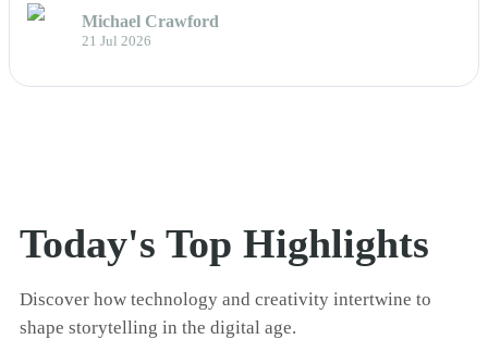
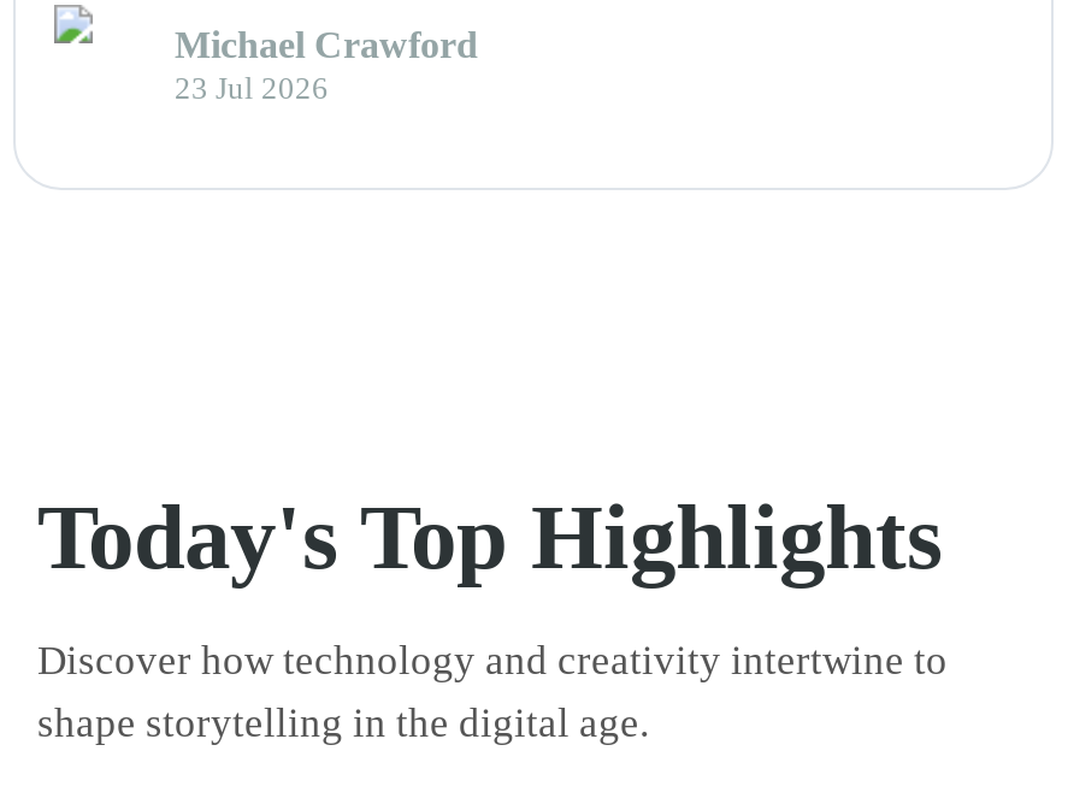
[82,34,151,49] 21 Jul 2026 -> [175,73,329,107] 23 Jul 2026

